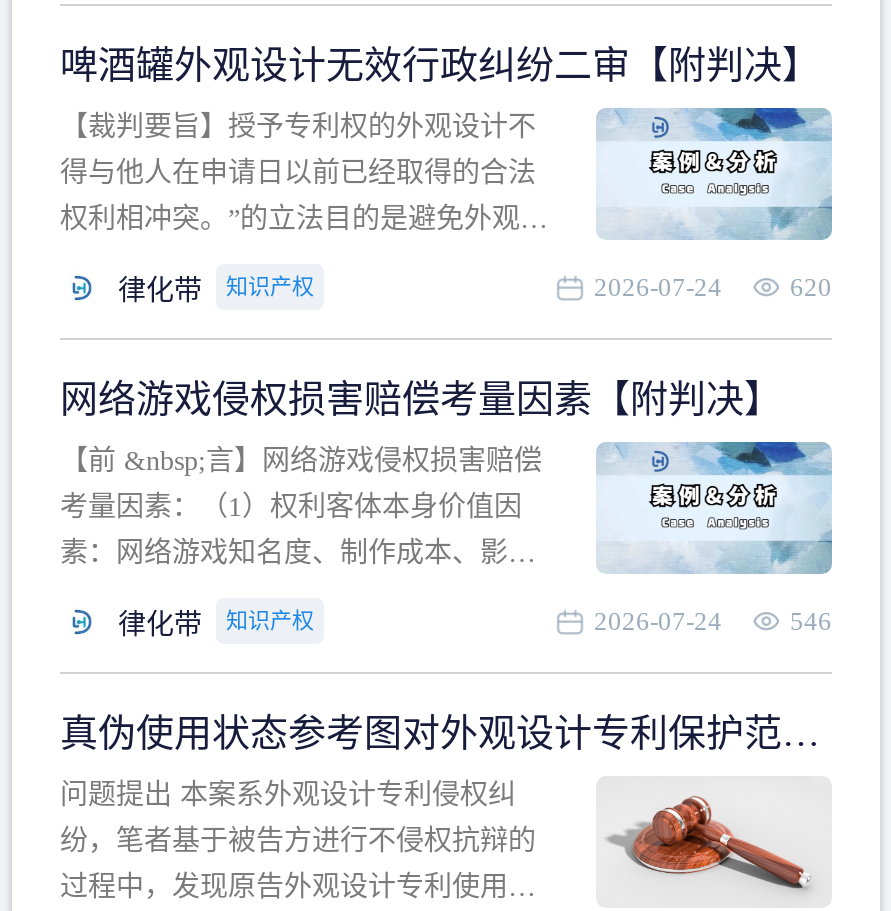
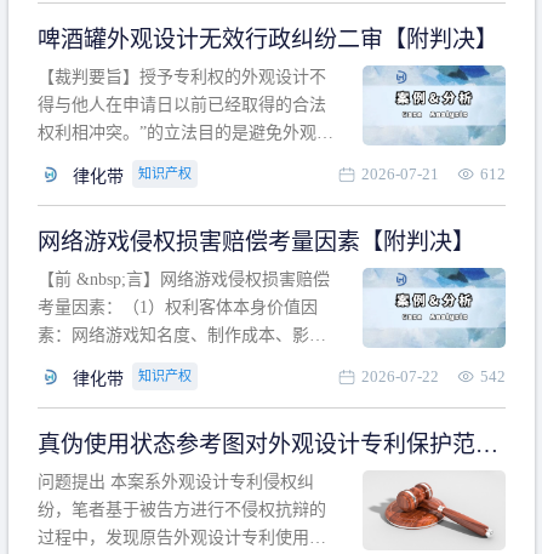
[594,271,722,301] 2026-07-24 -> [361,164,439,182] 2026-07-21
[790,271,832,301] 620 -> [480,164,506,182] 612
[594,605,722,635] 2026-07-24 -> [361,367,439,385] 2026-07-22
[790,605,832,635] 546 -> [480,367,506,385] 542

